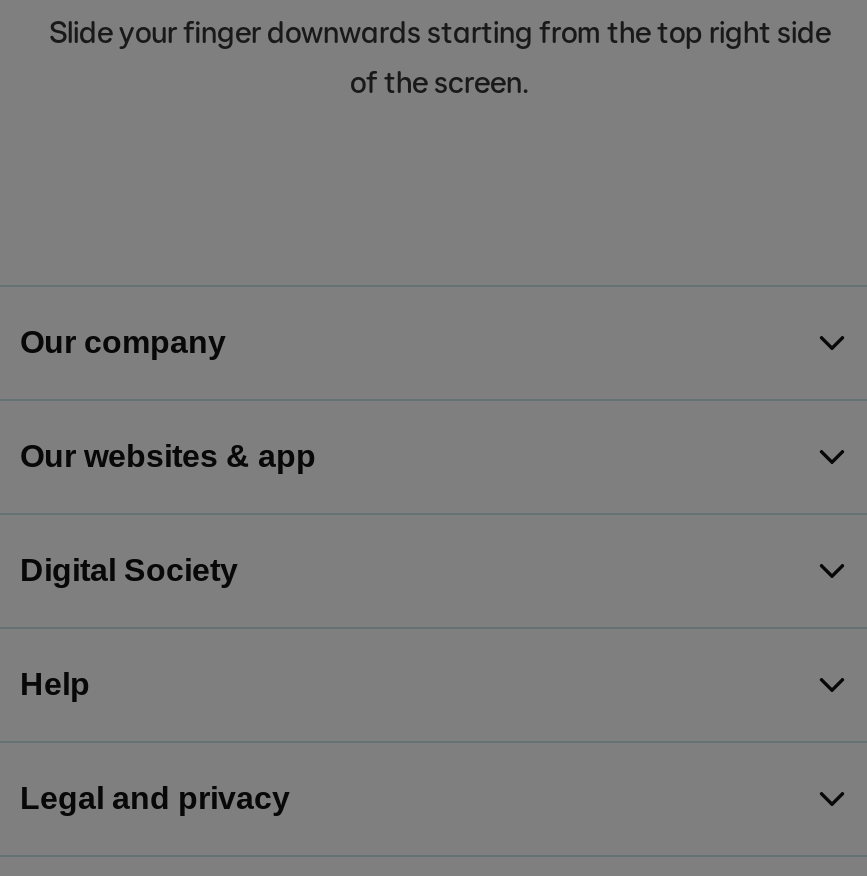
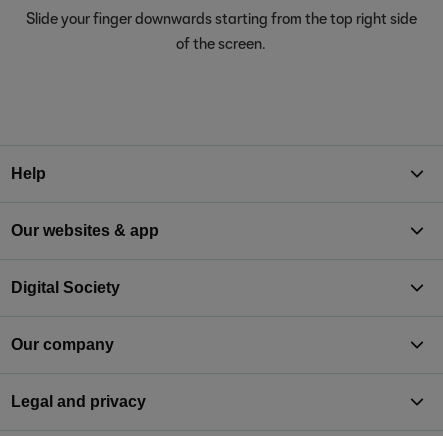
moved [20,325,226,359] -> [11,336,114,353]: Our company
moved [20,667,90,701] -> [11,165,46,182]: Help

